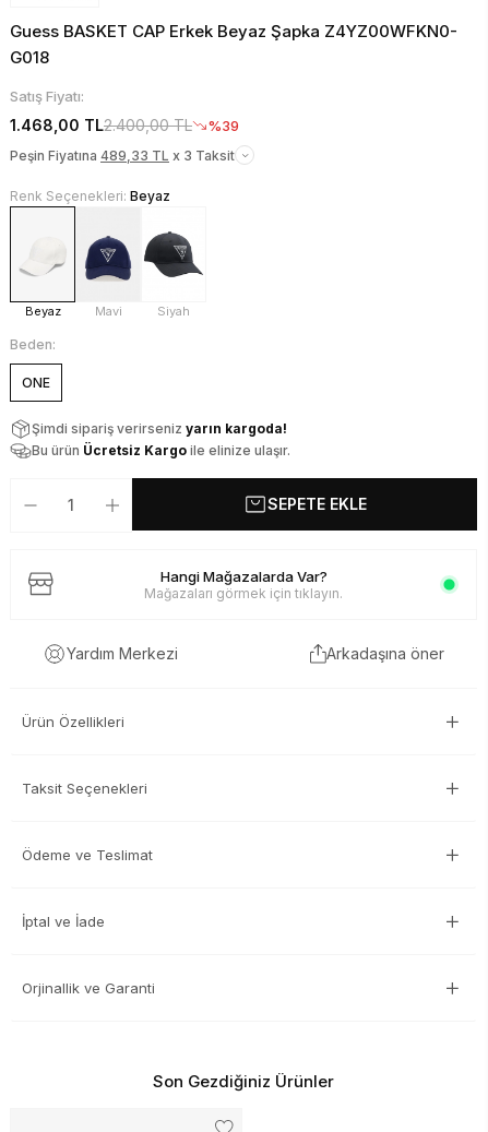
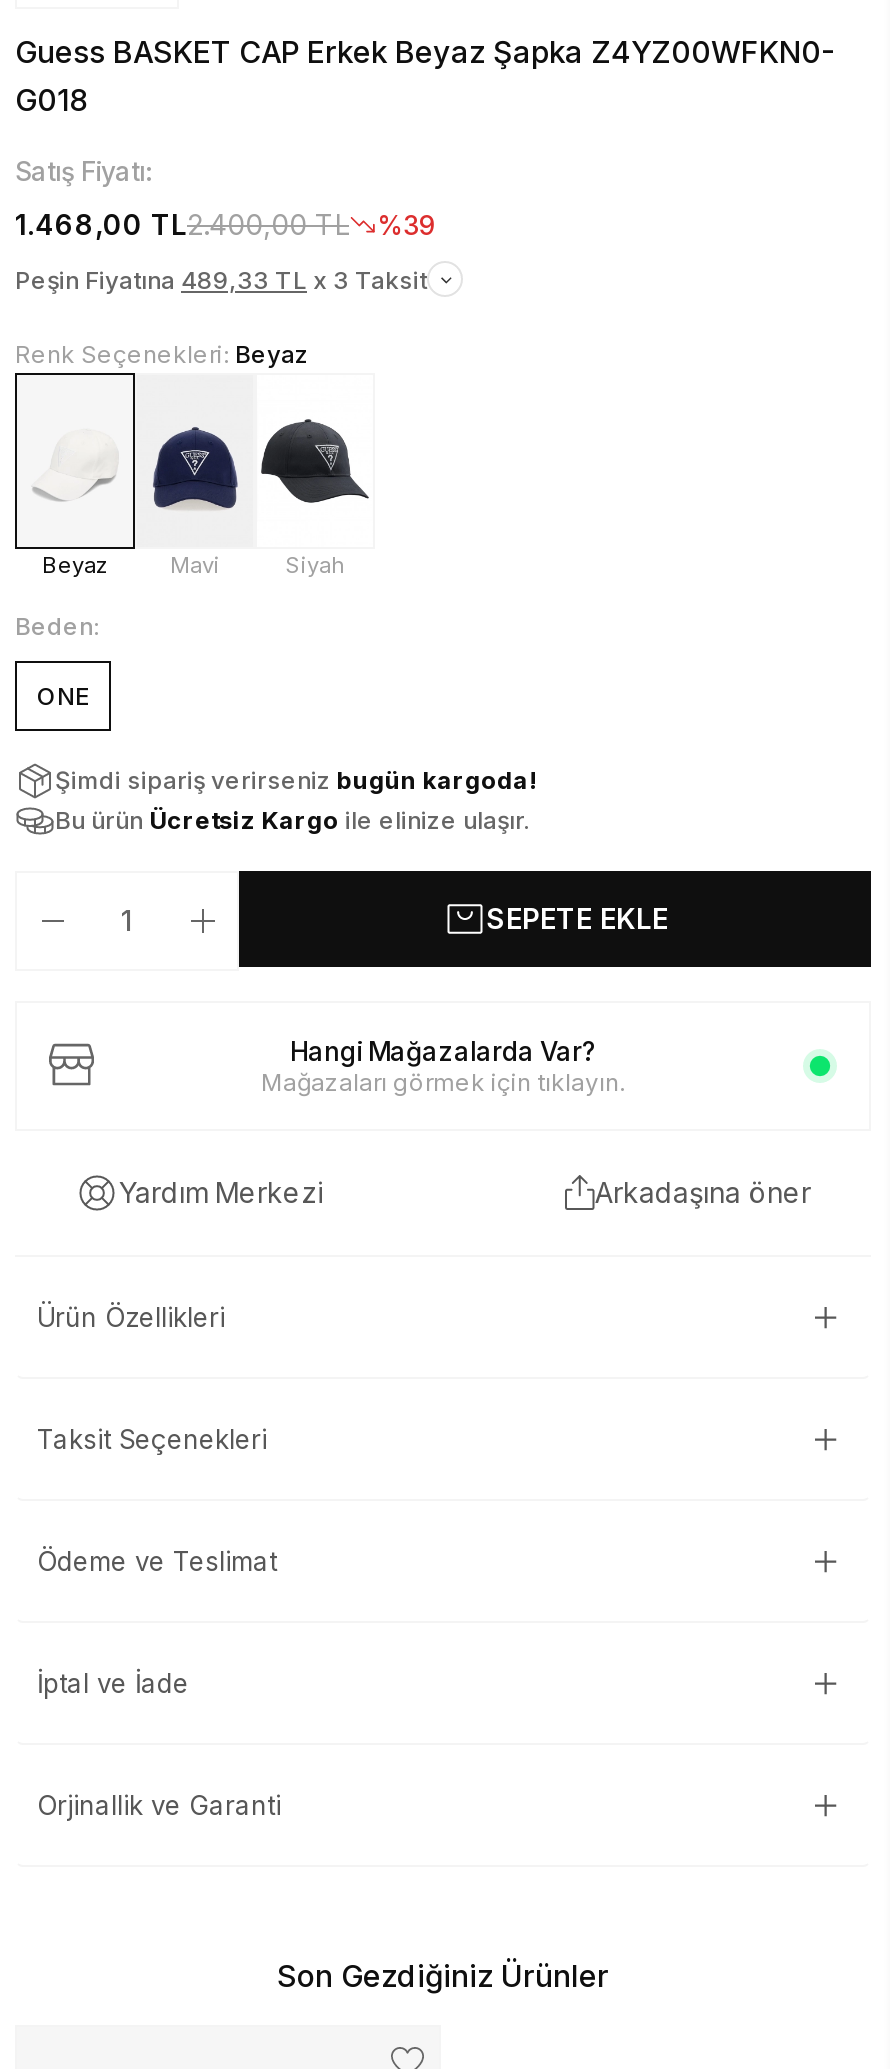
[32,420,287,437] Şimdi sipariş verirseniz yarın kargoda! -> [55,765,537,795] Şimdi sipariş verirseniz bugün kargoda!

